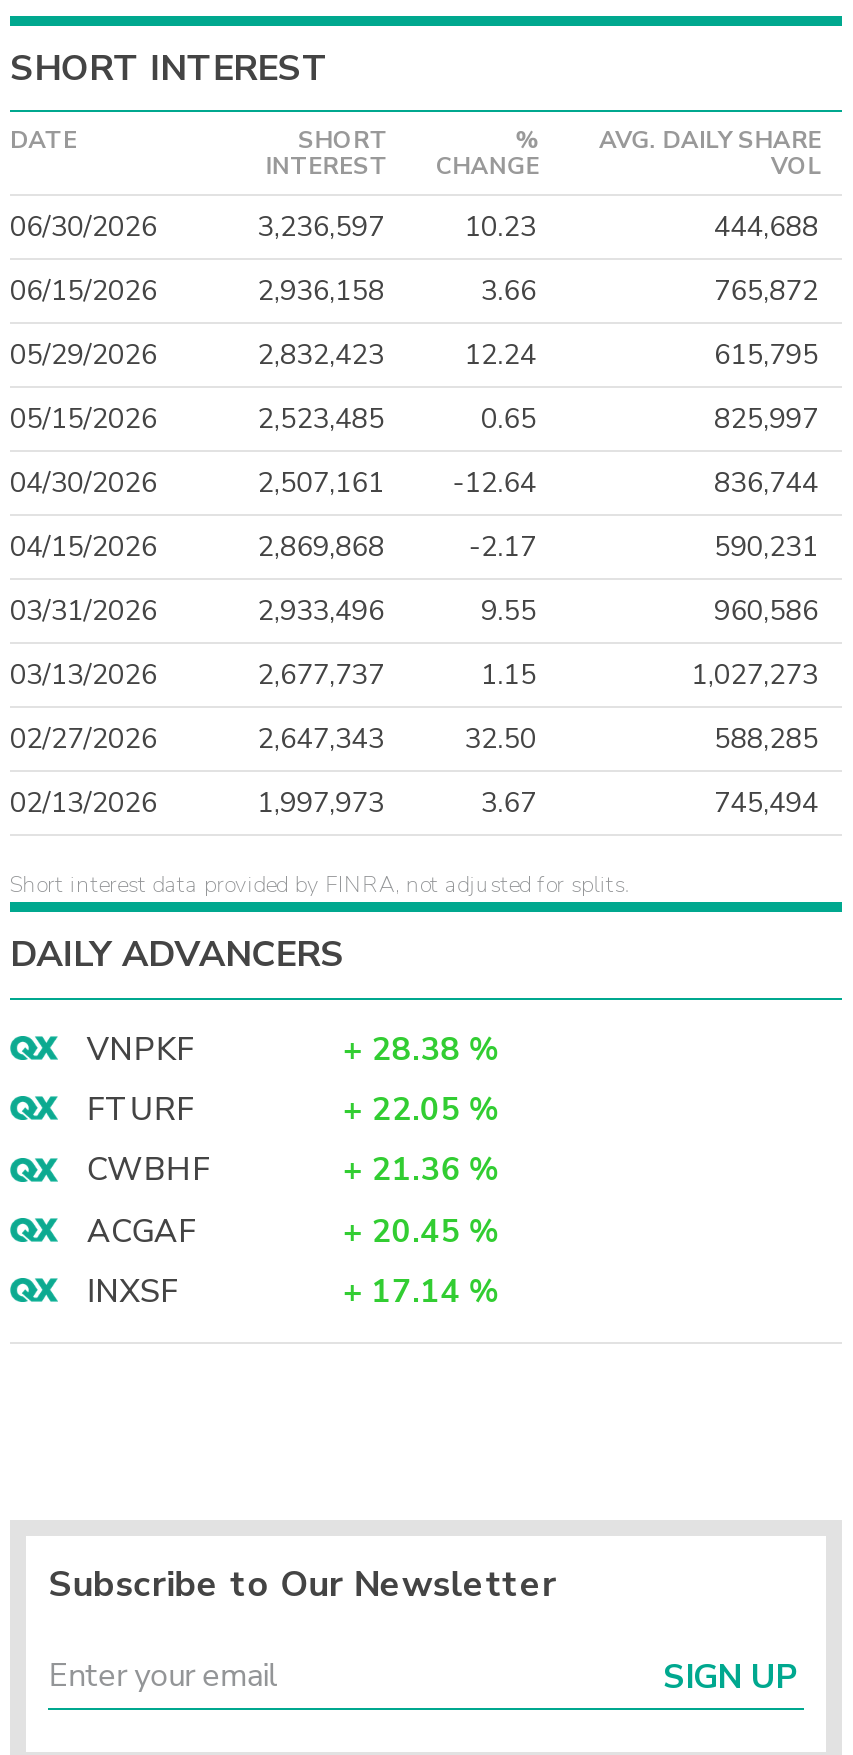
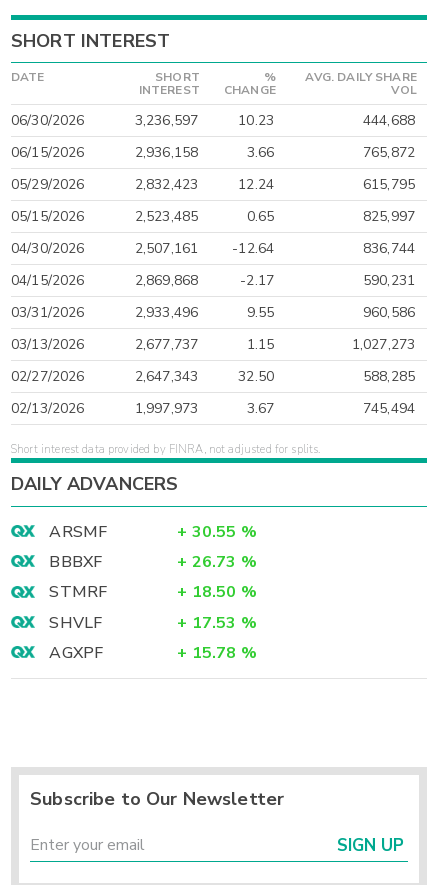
[87,1027,502,1314] VNPKF | + 28.38% | FTURF | + 22.05% | CWBHF | + 21.36% | ACGAF | + 20.45% | INXSF | + 17.14% -> [49,520,257,664] ARSMF | + 30.55% | BBBXF | + 26.73% | STMRF | + 18.50% | SHVLF | + 17.53% | AGXPF | + 15.78%

